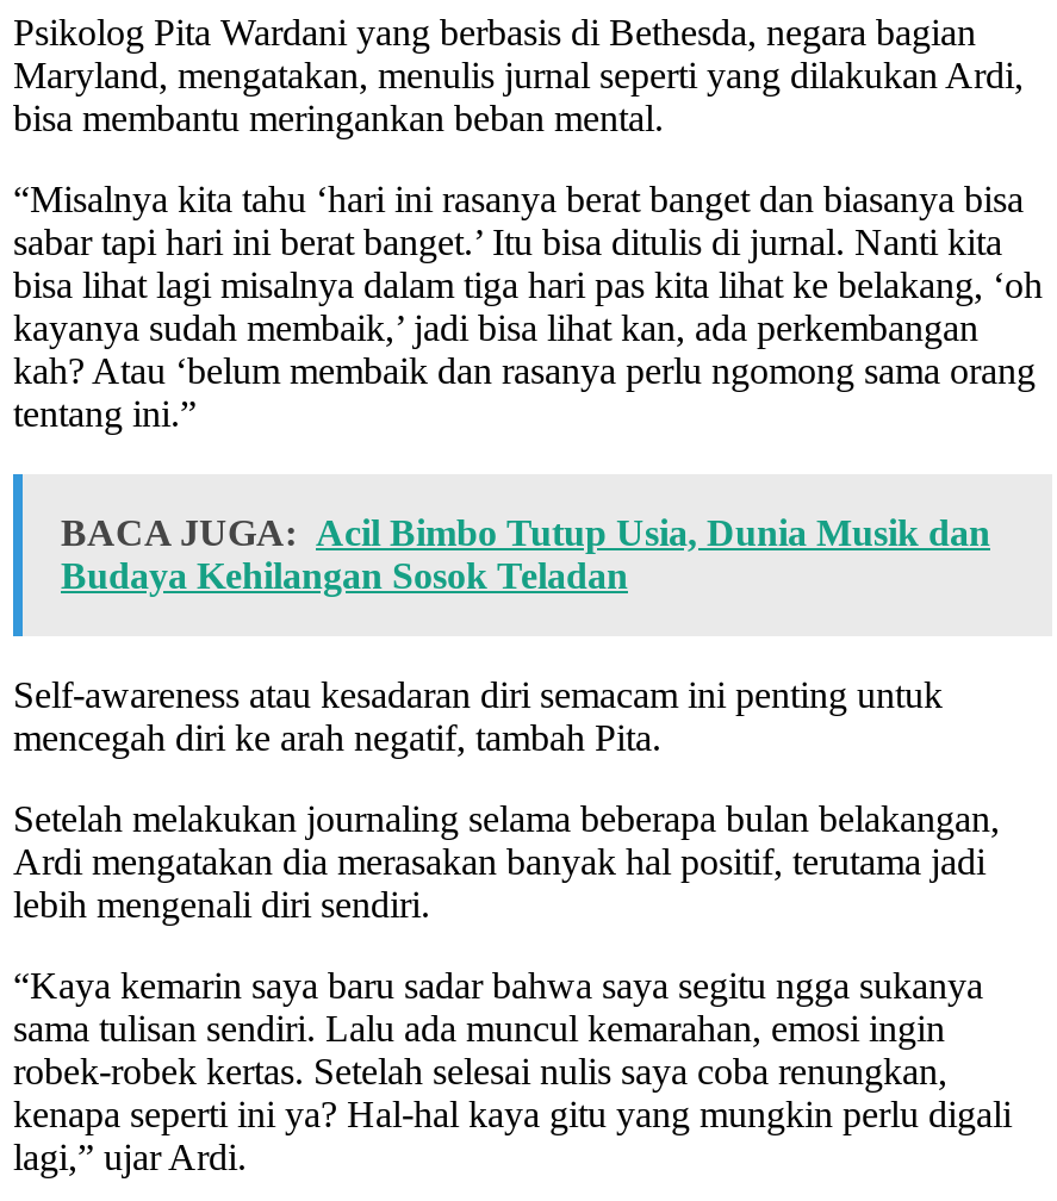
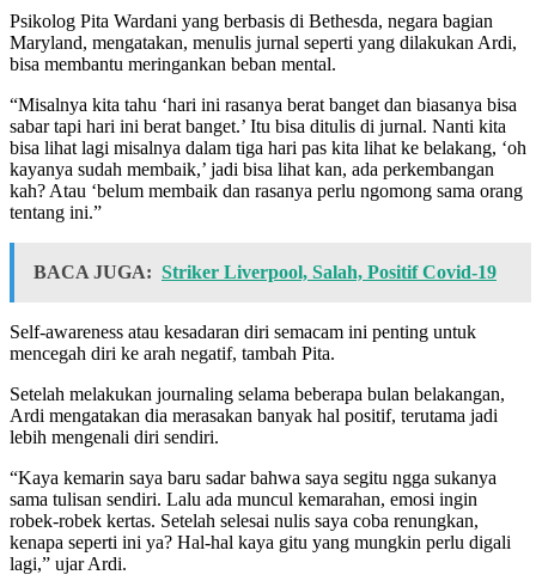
[61,513,990,596] BACA JUGA: Acil Bimbo Tutup Usia, Dunia Musik dan | Budaya Kehilangan Sosok Teladan -> [33,262,497,282] BACA JUGA: Striker Liverpool, Salah, Positif Covid-19

